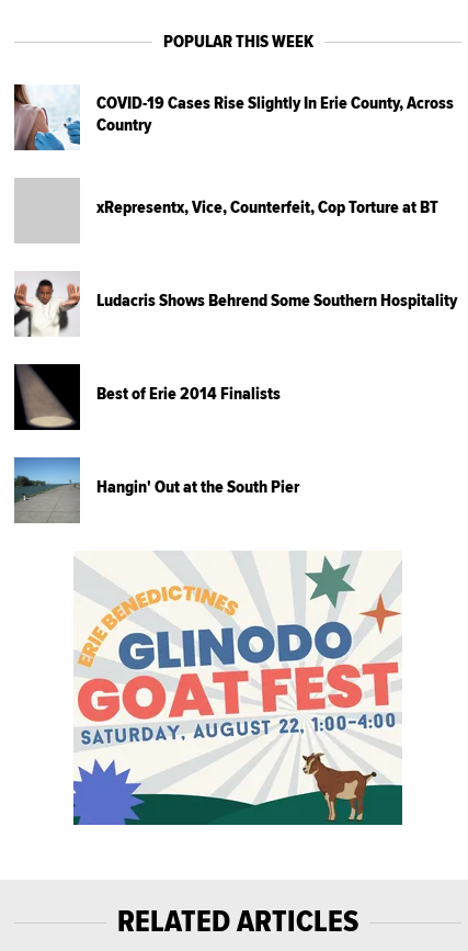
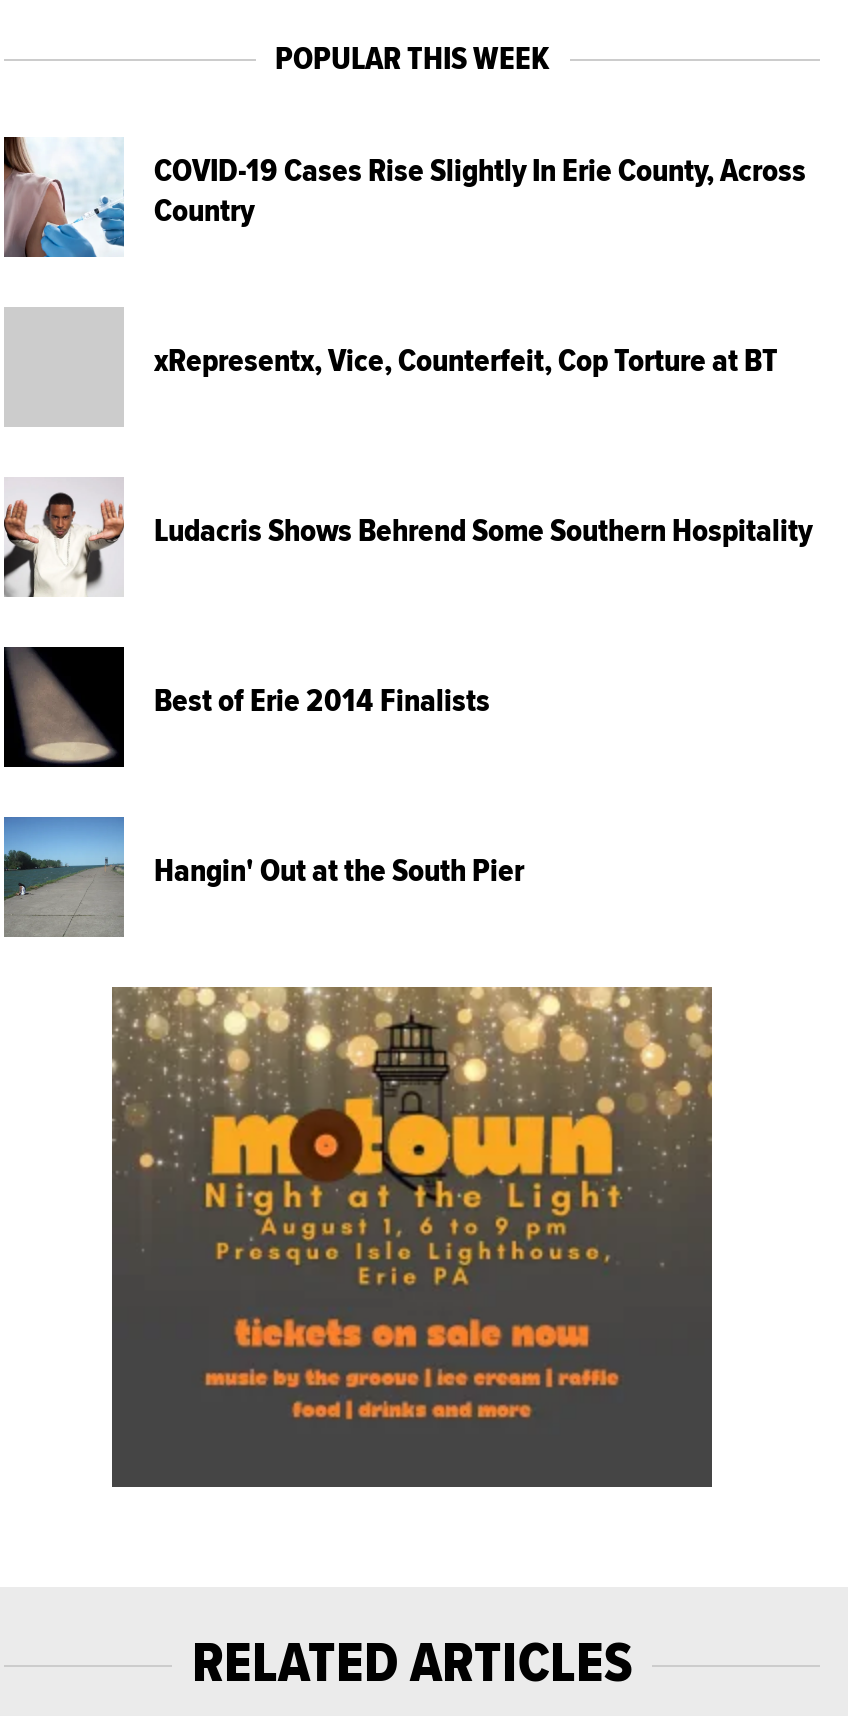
[72,551,402,826] [image] -> [110,985,714,1489] [image]

